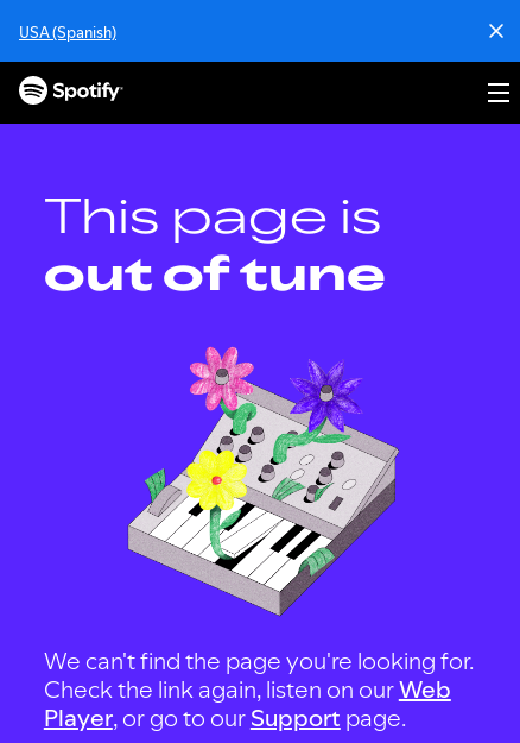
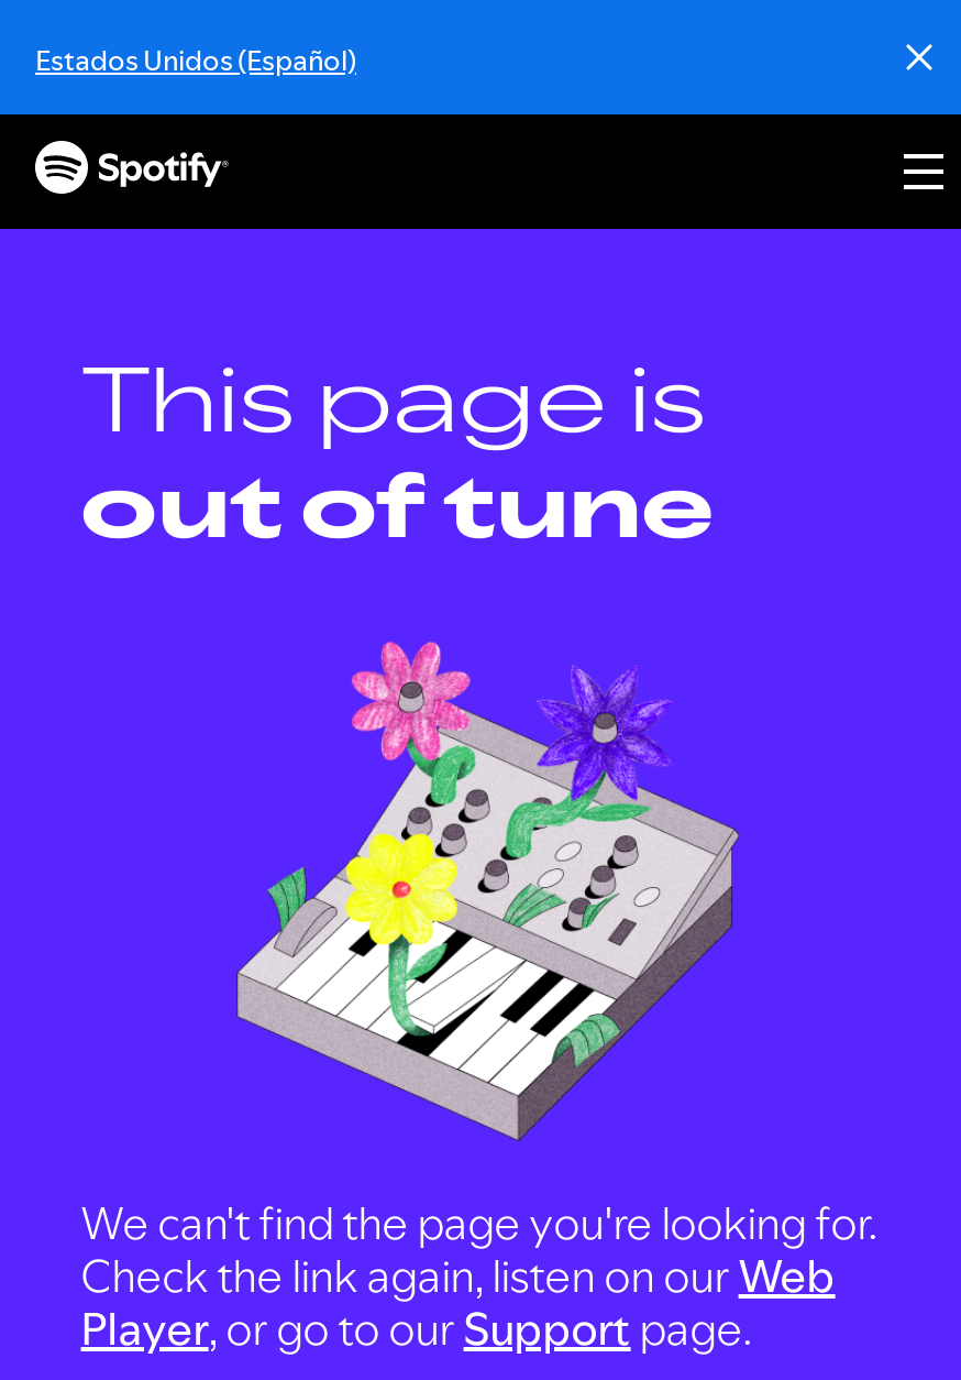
[19,21,116,43] USA (Spanish) -> [35,40,356,79] Estados Unidos (Español)

